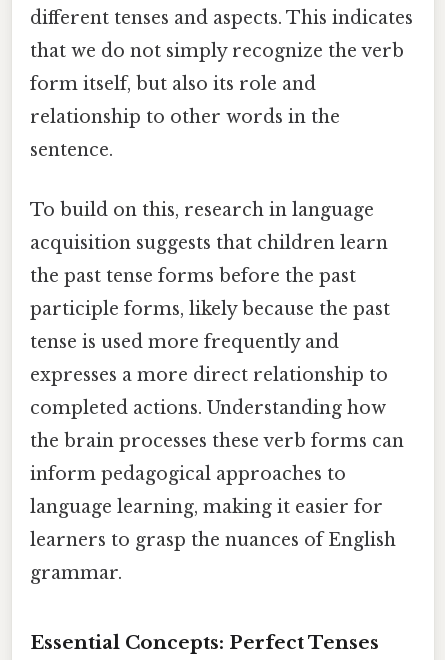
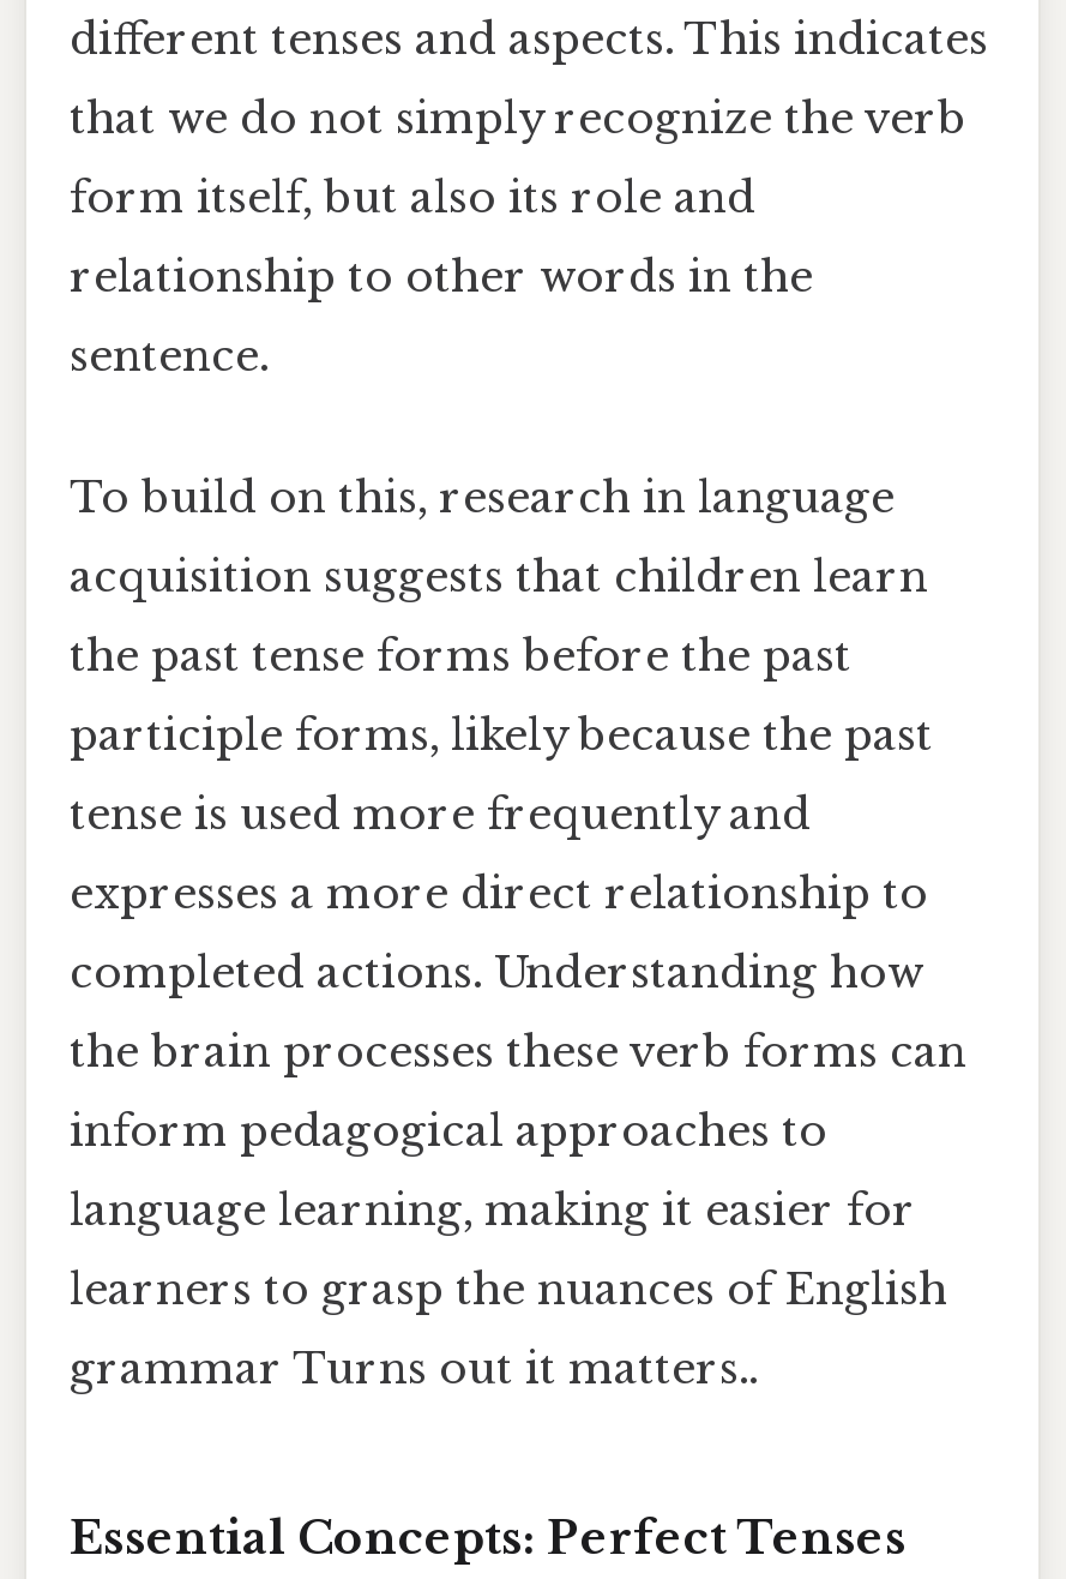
[30,562,122,584] grammar. -> [70,1344,758,1397] grammar Turns out it matters..

